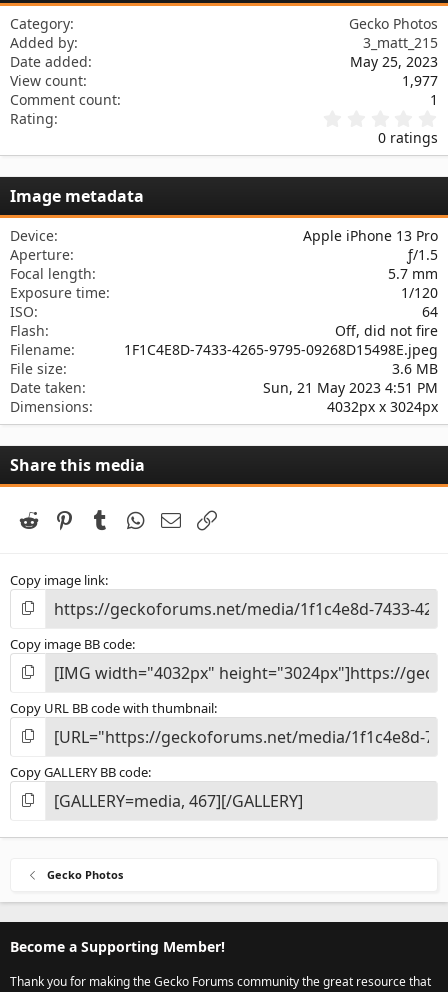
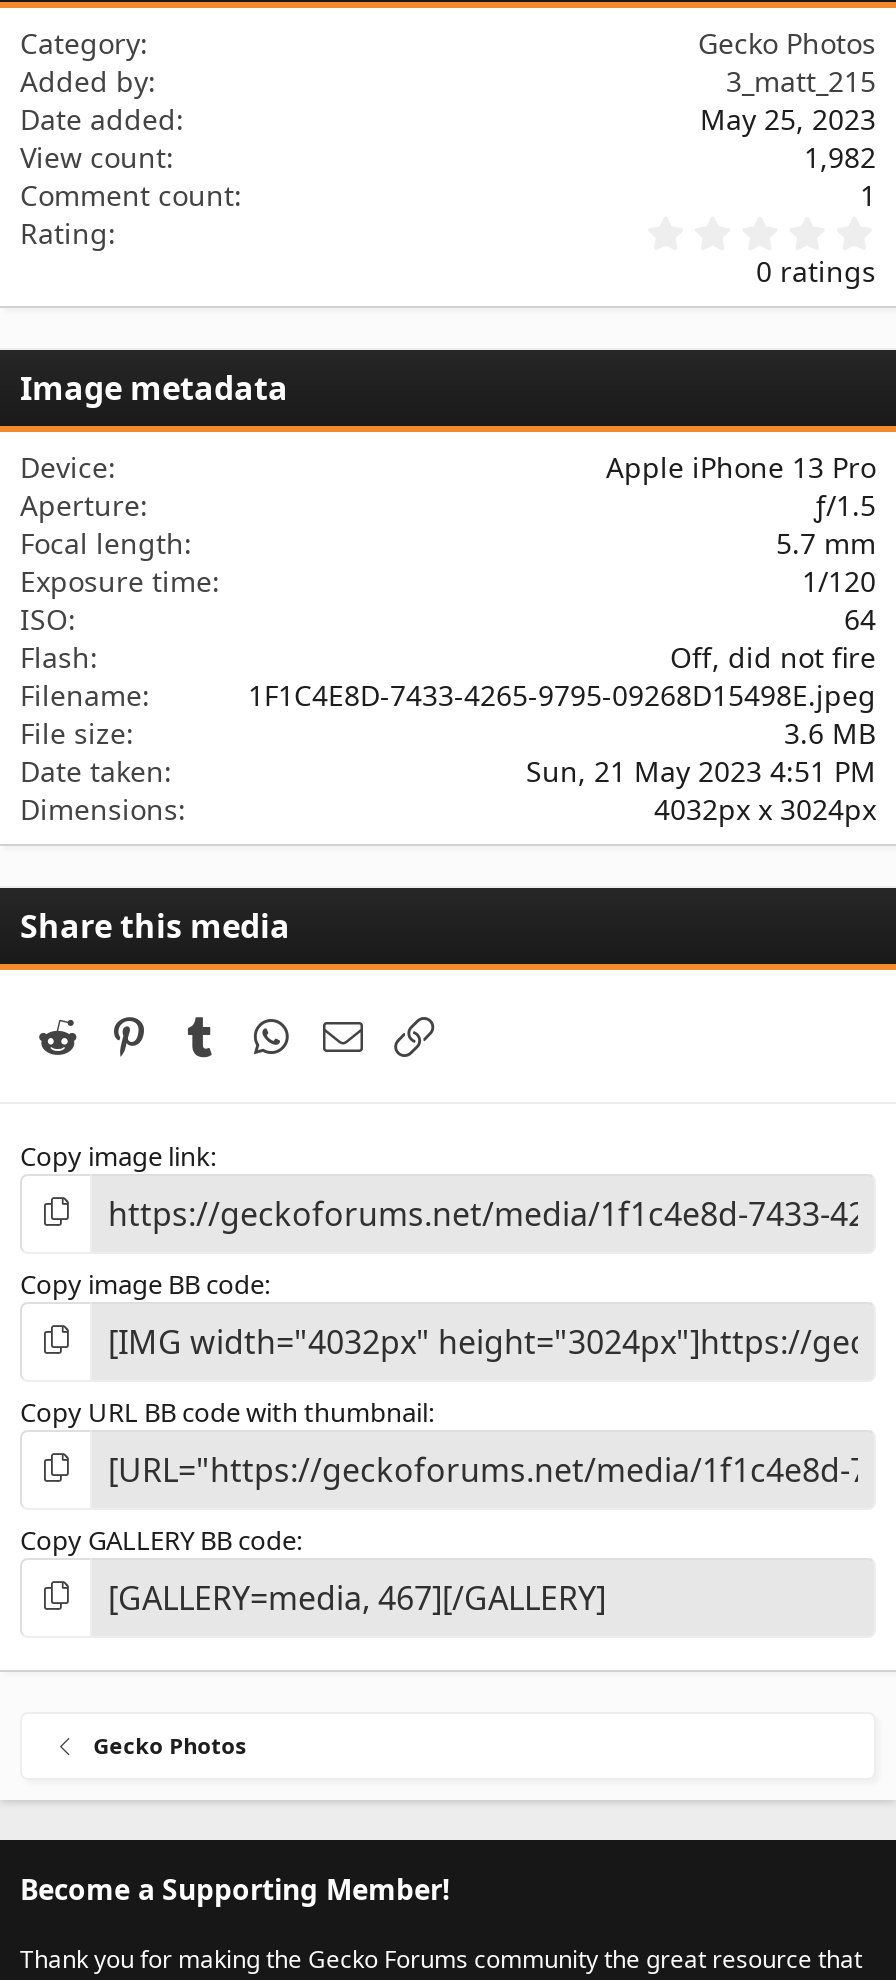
[402,71,438,90] 1,977 -> [804,138,876,176] 1,982

